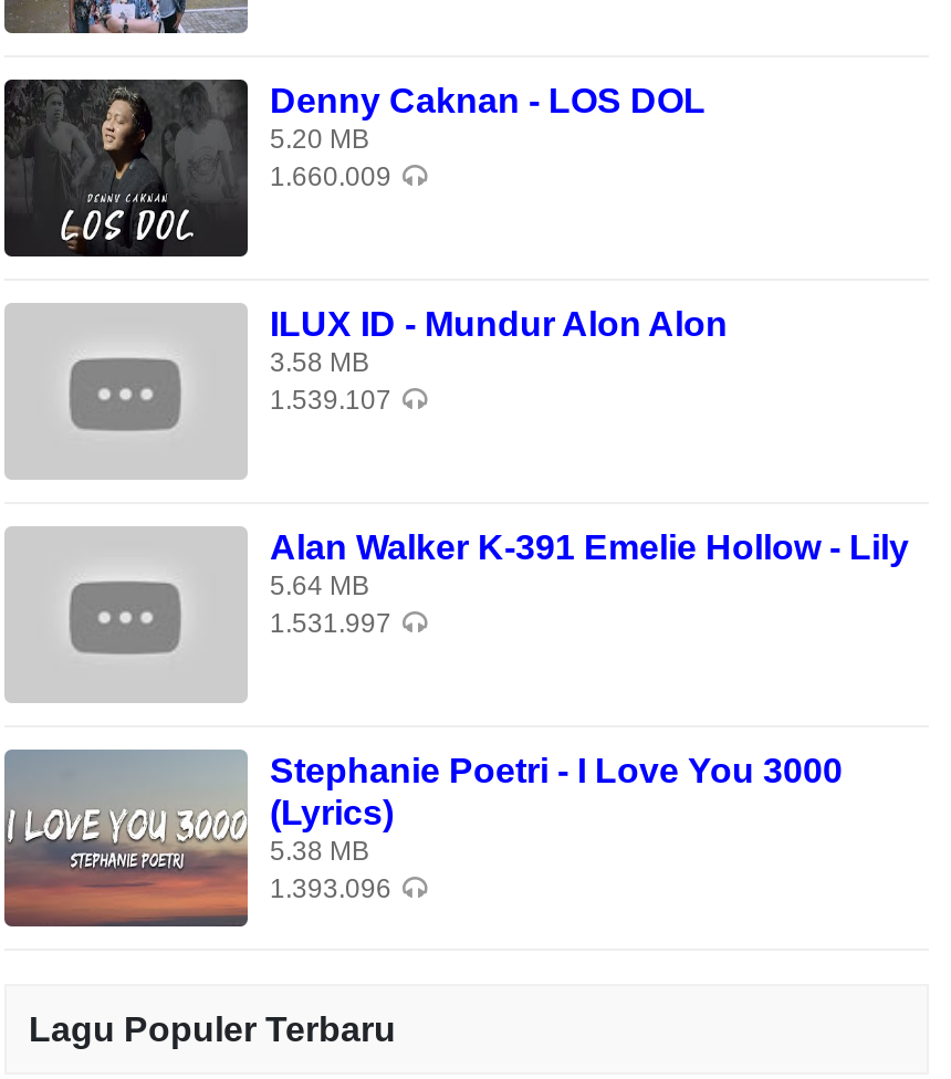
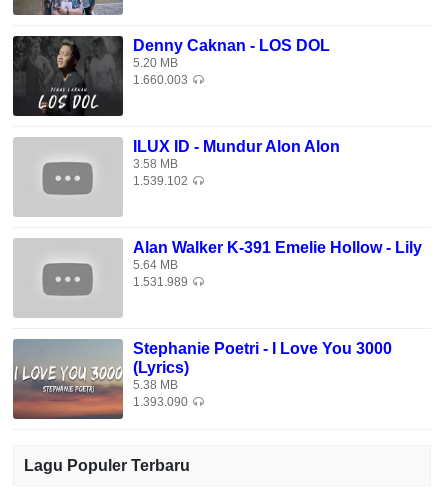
[270,162,391,193] 1.660.009 -> [133,73,188,87] 1.660.003
[270,386,391,417] 1.539.107 -> [133,174,188,188] 1.539.102
[270,609,391,640] 1.531.997 -> [133,275,188,289] 1.531.989
[270,874,391,905] 1.393.096 -> [133,395,188,409] 1.393.090

